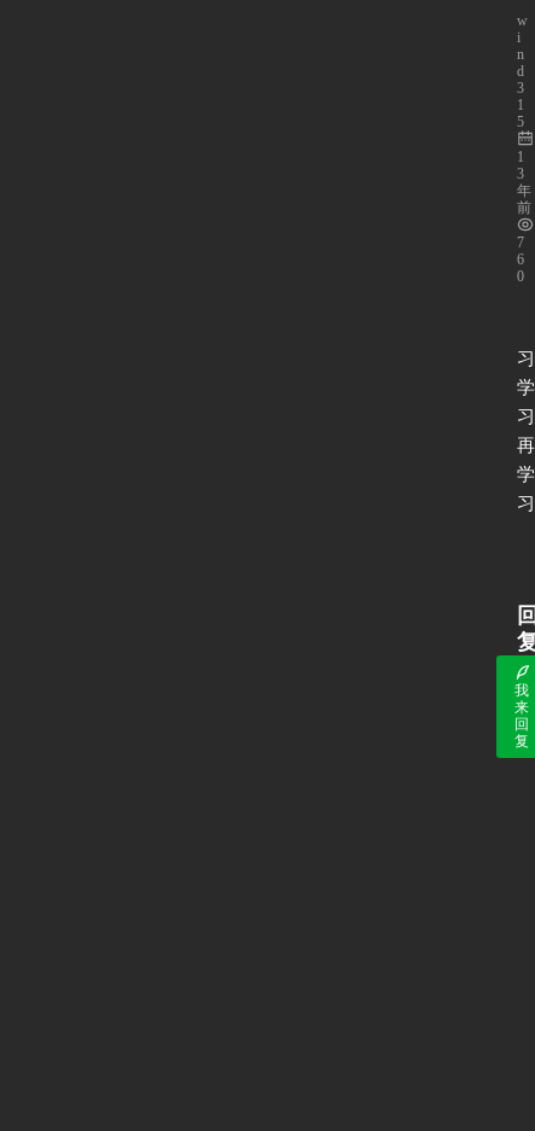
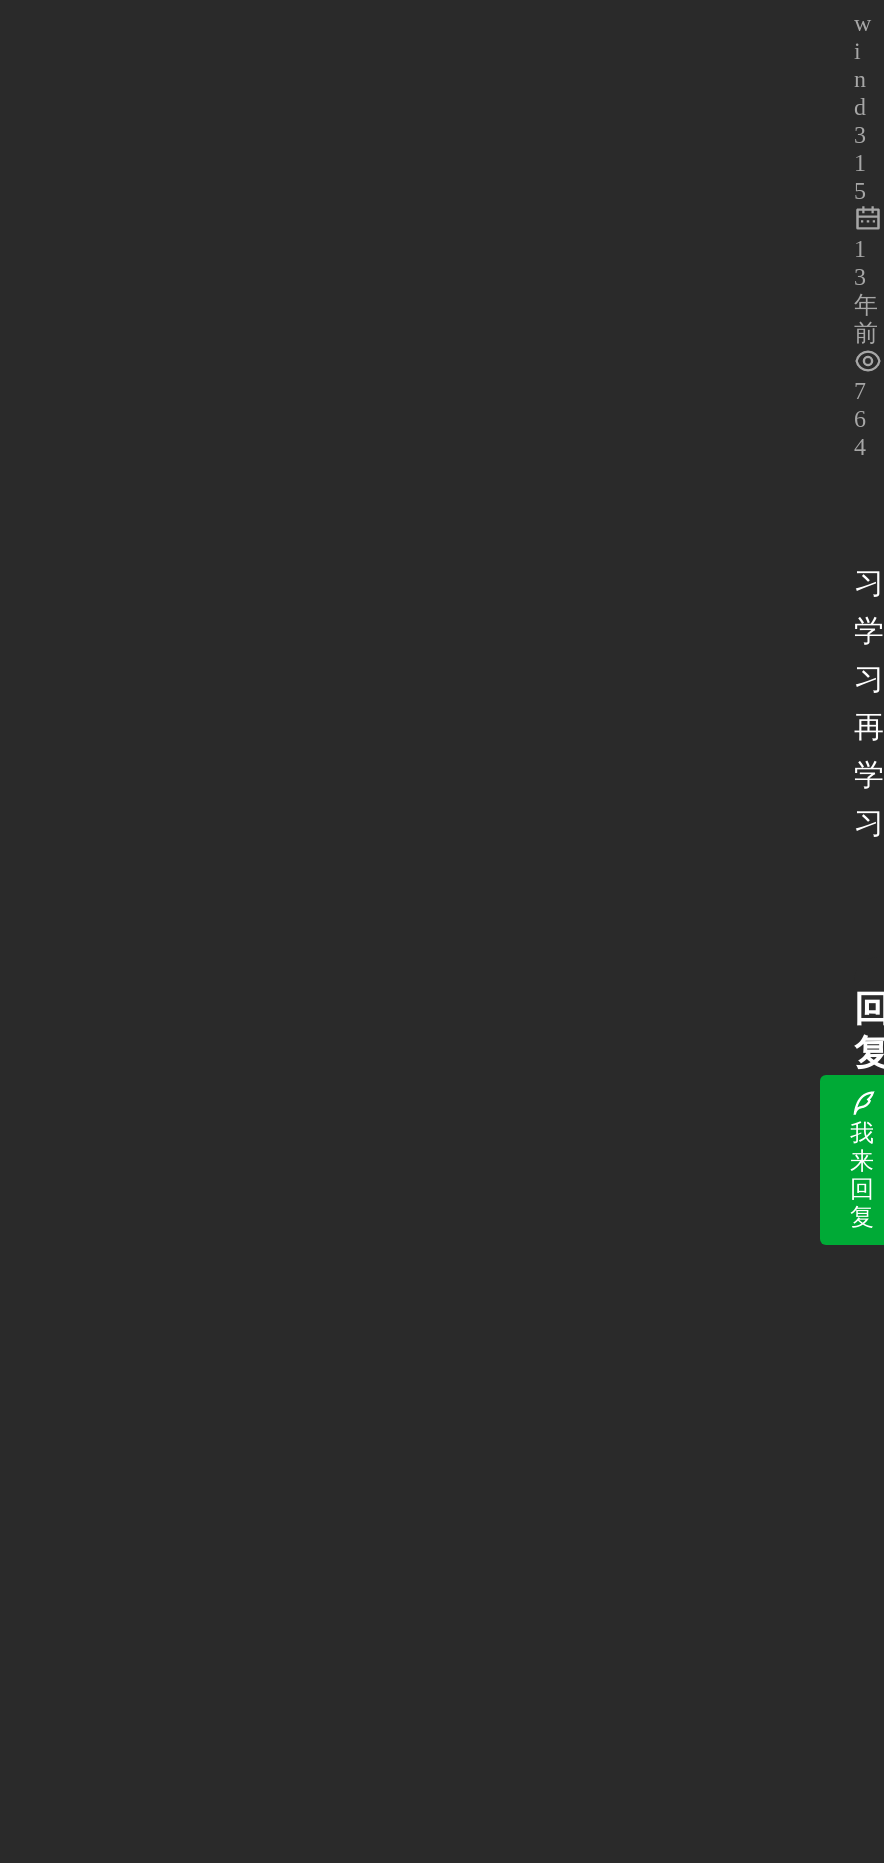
[517,268,524,285] 0 -> [854,433,866,461] 4

